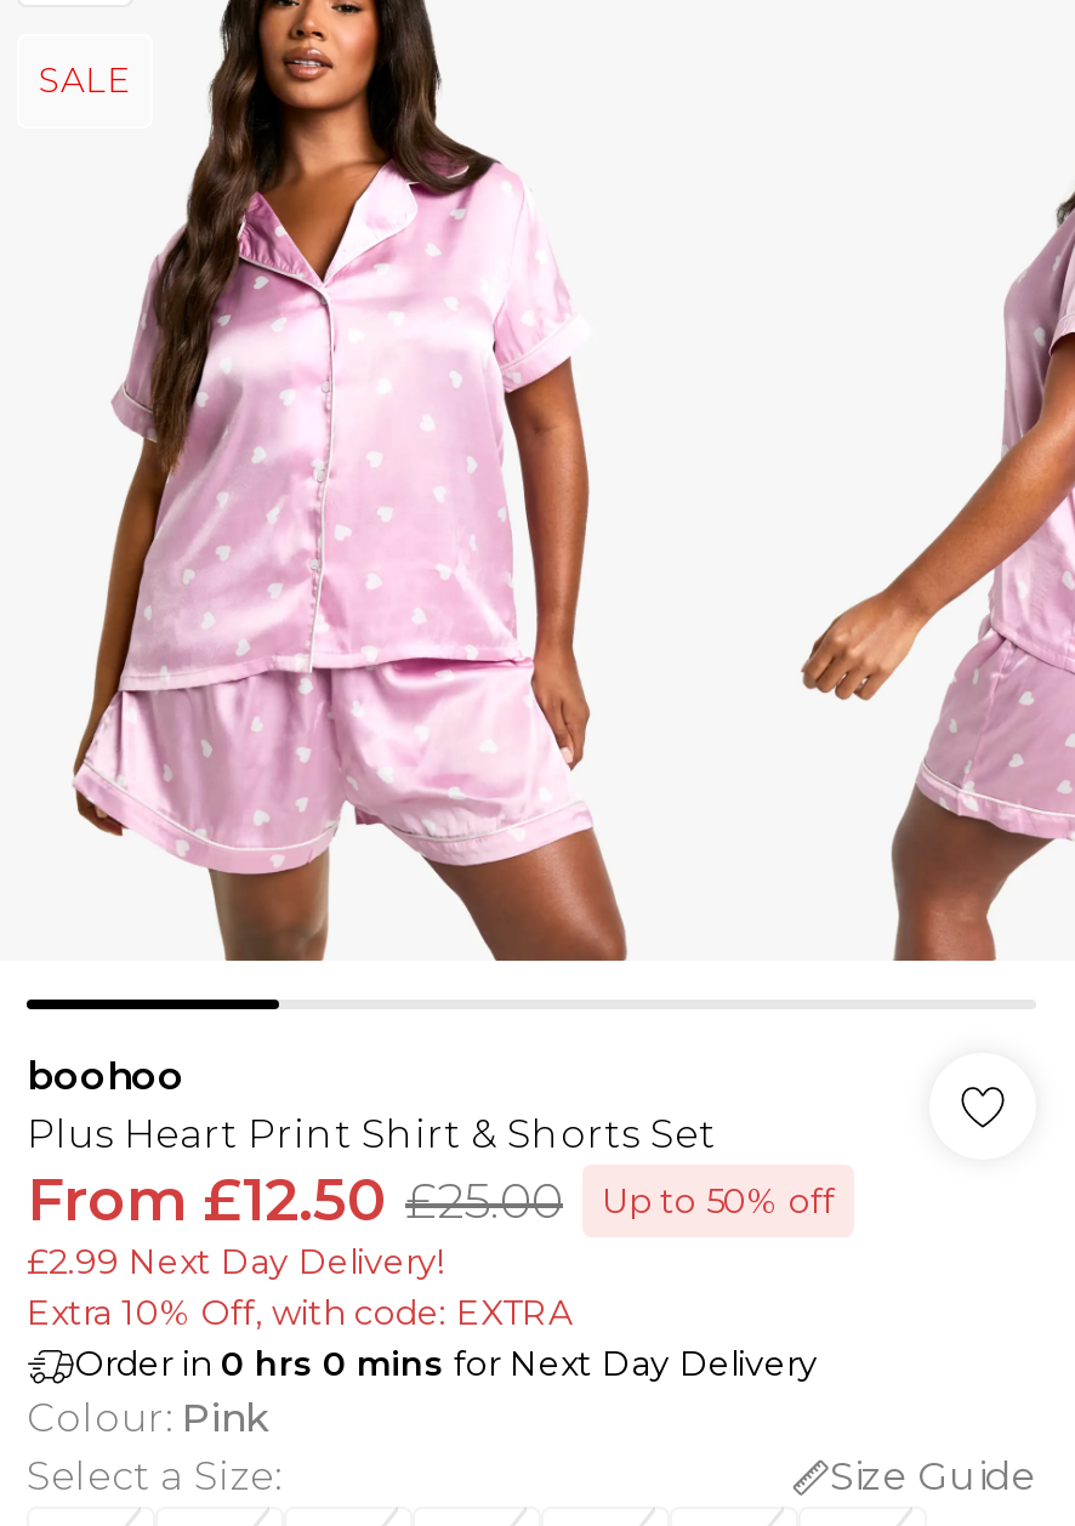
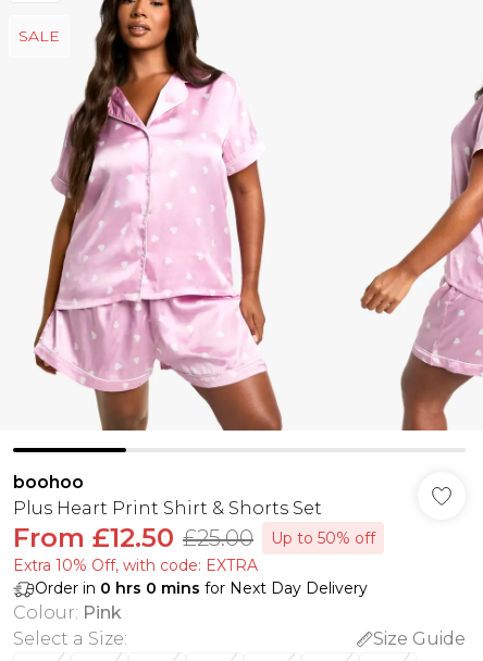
[27,1240,444,1283] £2.99 Next Day Delivery! -> none

